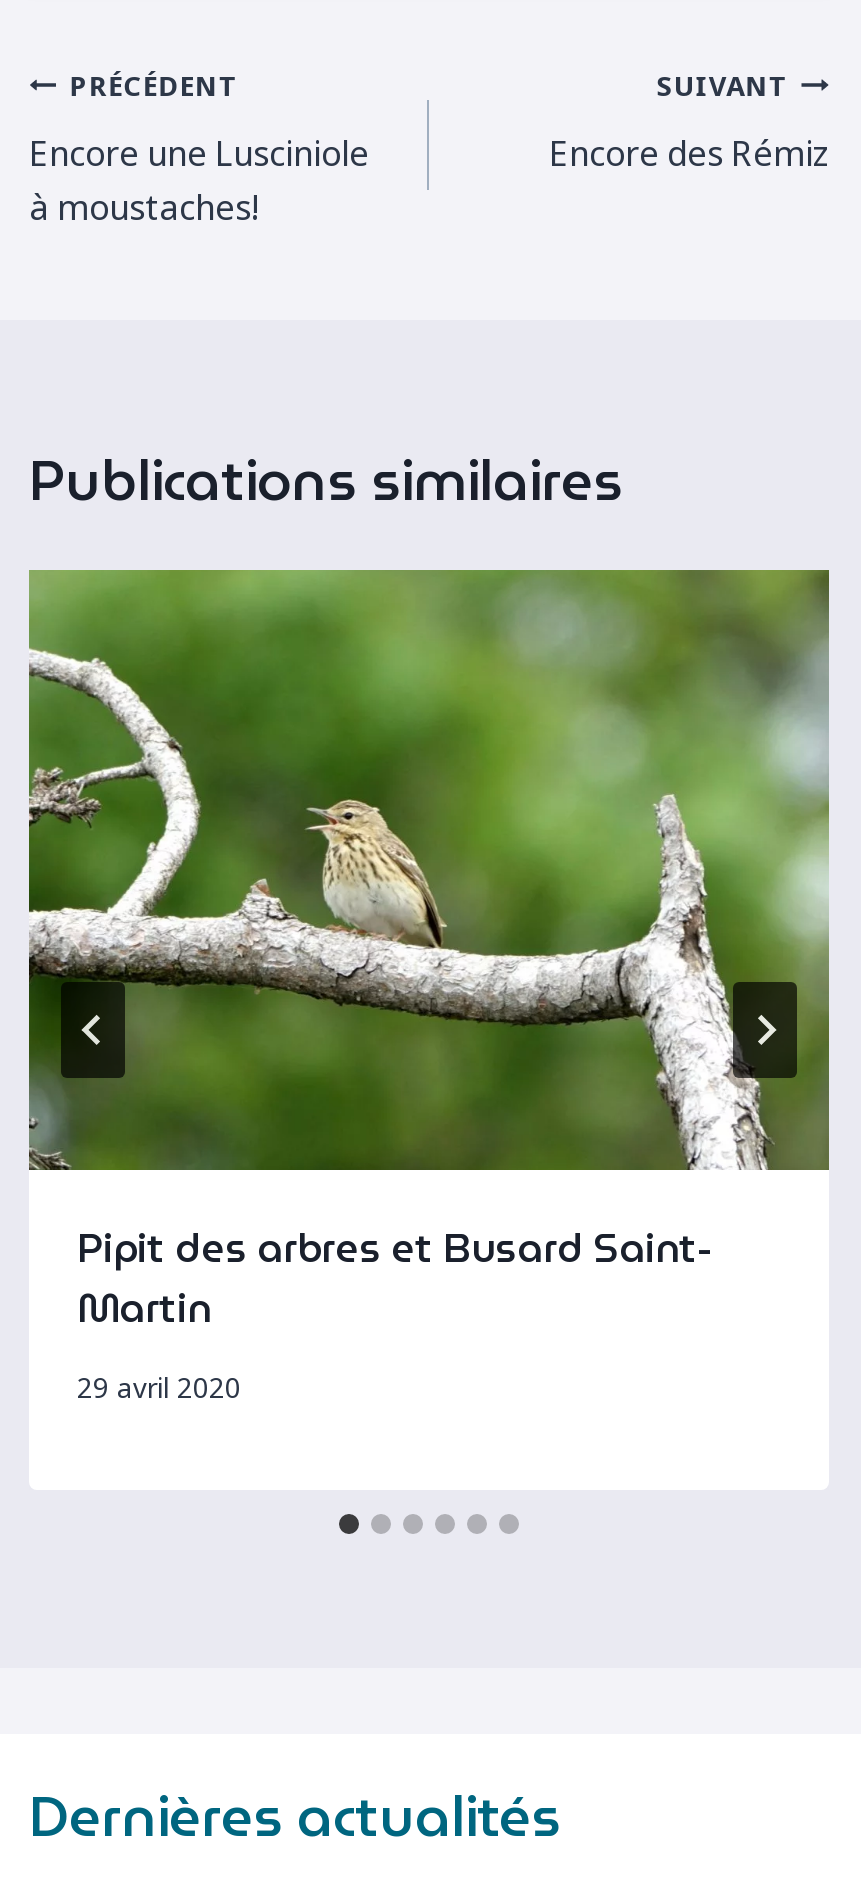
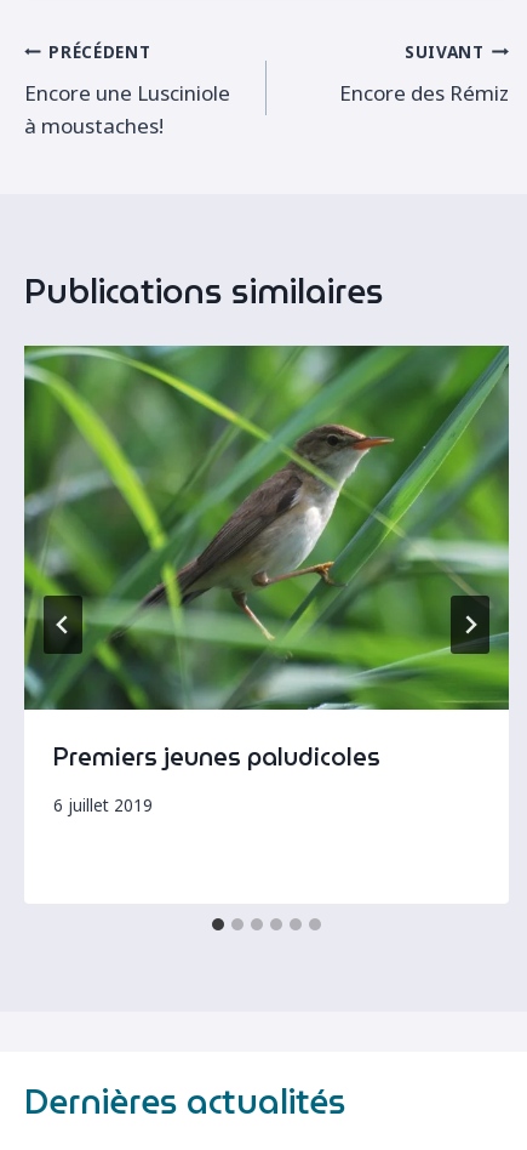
[27,570,829,1405] [image] | Pipit des arbres et Busard Saint- | Martin | 29 avril 2020 -> [23,345,510,816] [image] | Premiers jeunes paludicoles | 6 juillet 2019

